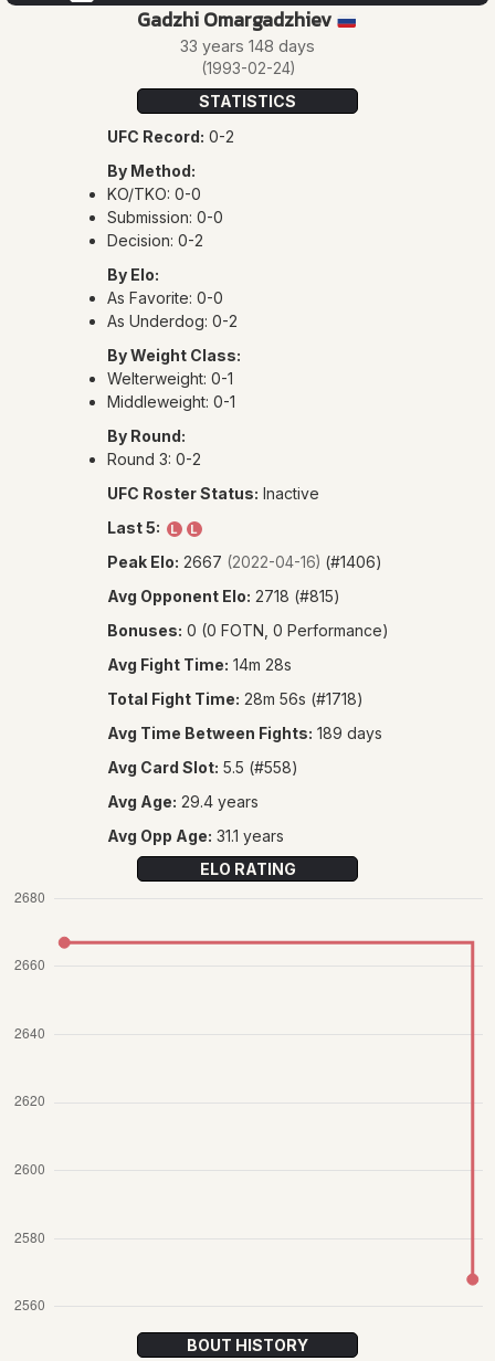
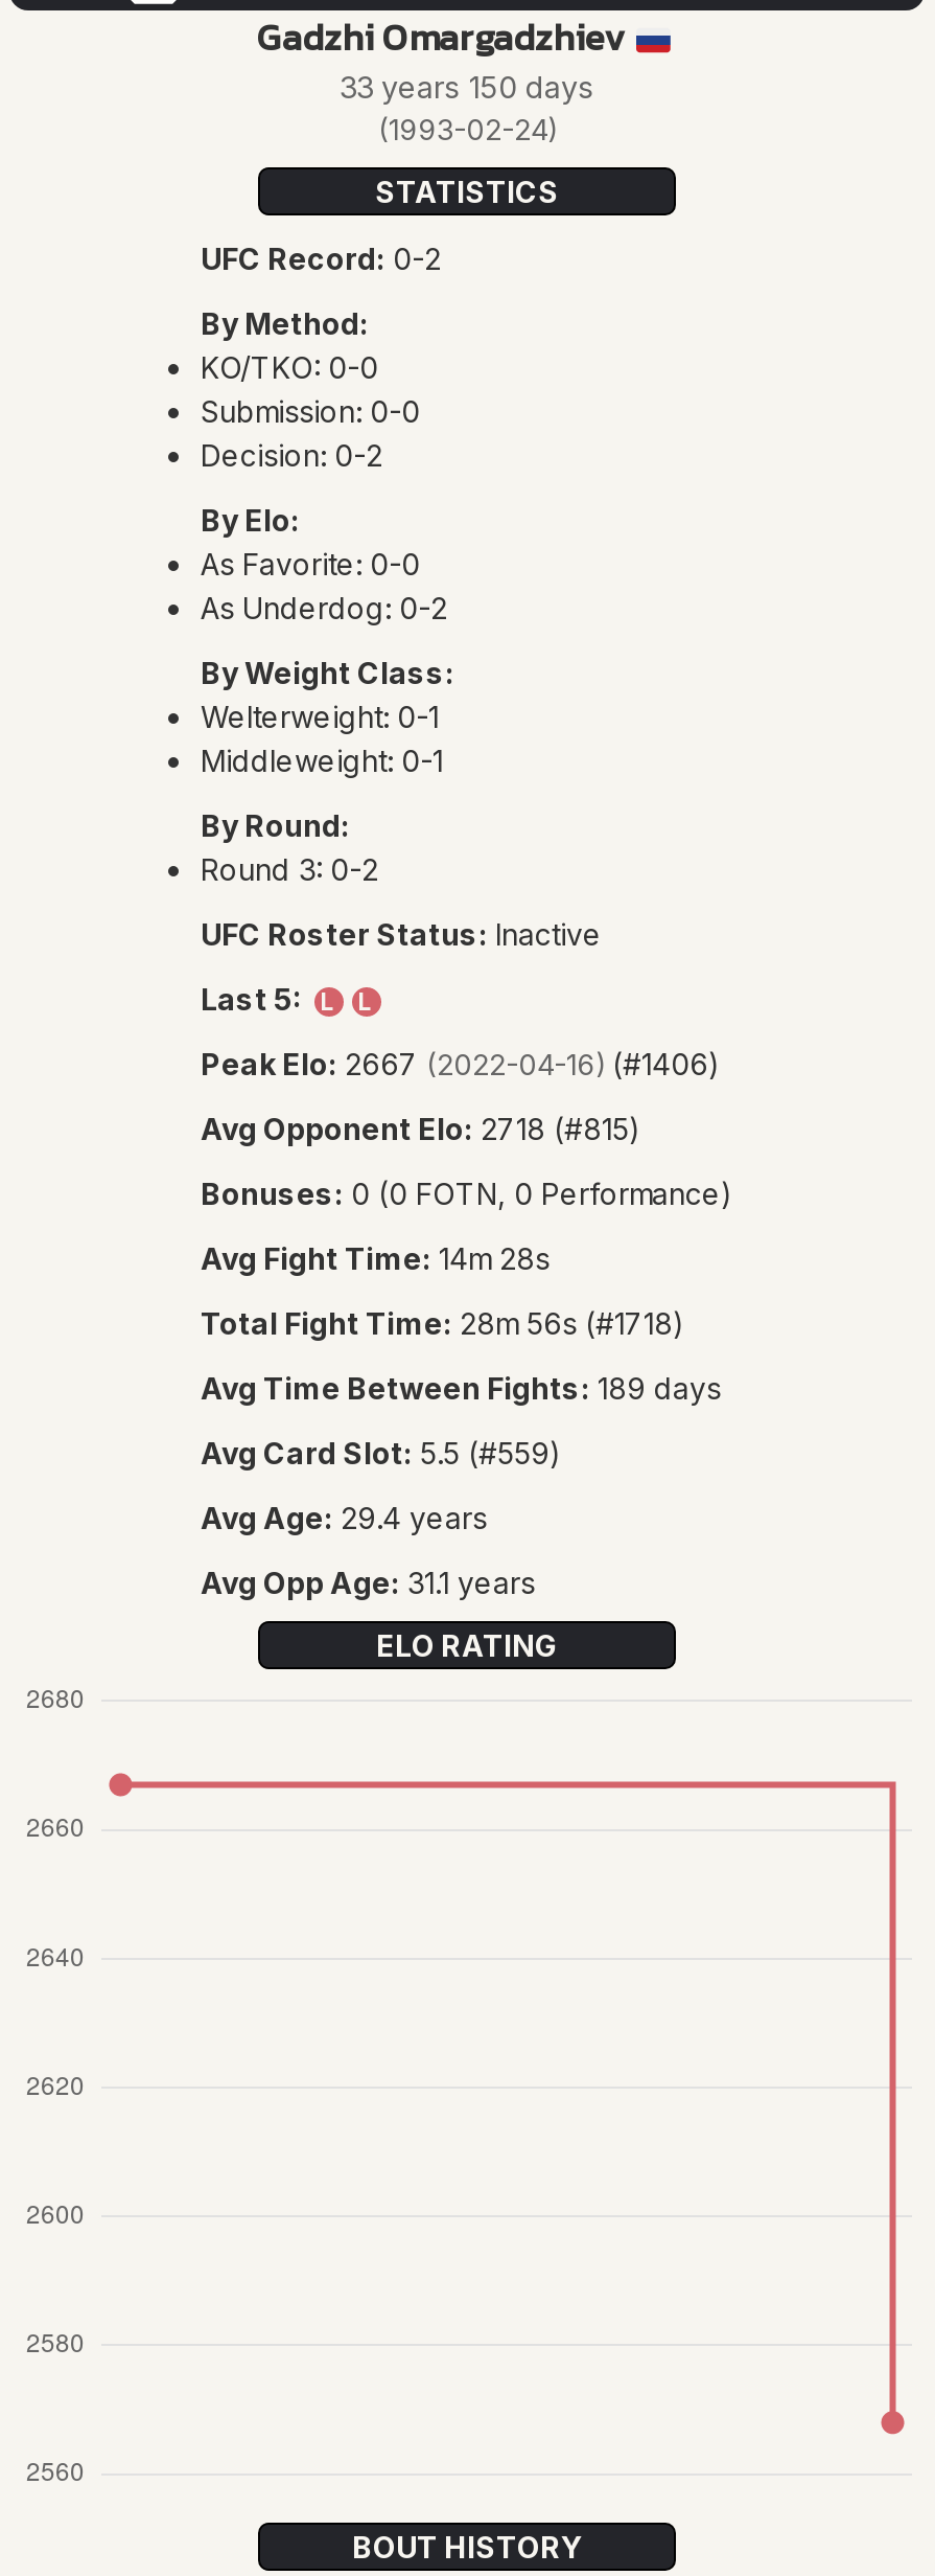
[180,36,315,55] 33 years 148 days -> [340,69,594,105] 33 years 150 days
[107,758,298,777] Avg Card Slot: 5.5 (#558) -> [201,1435,562,1471] Avg Card Slot: 5.5 (#559)

